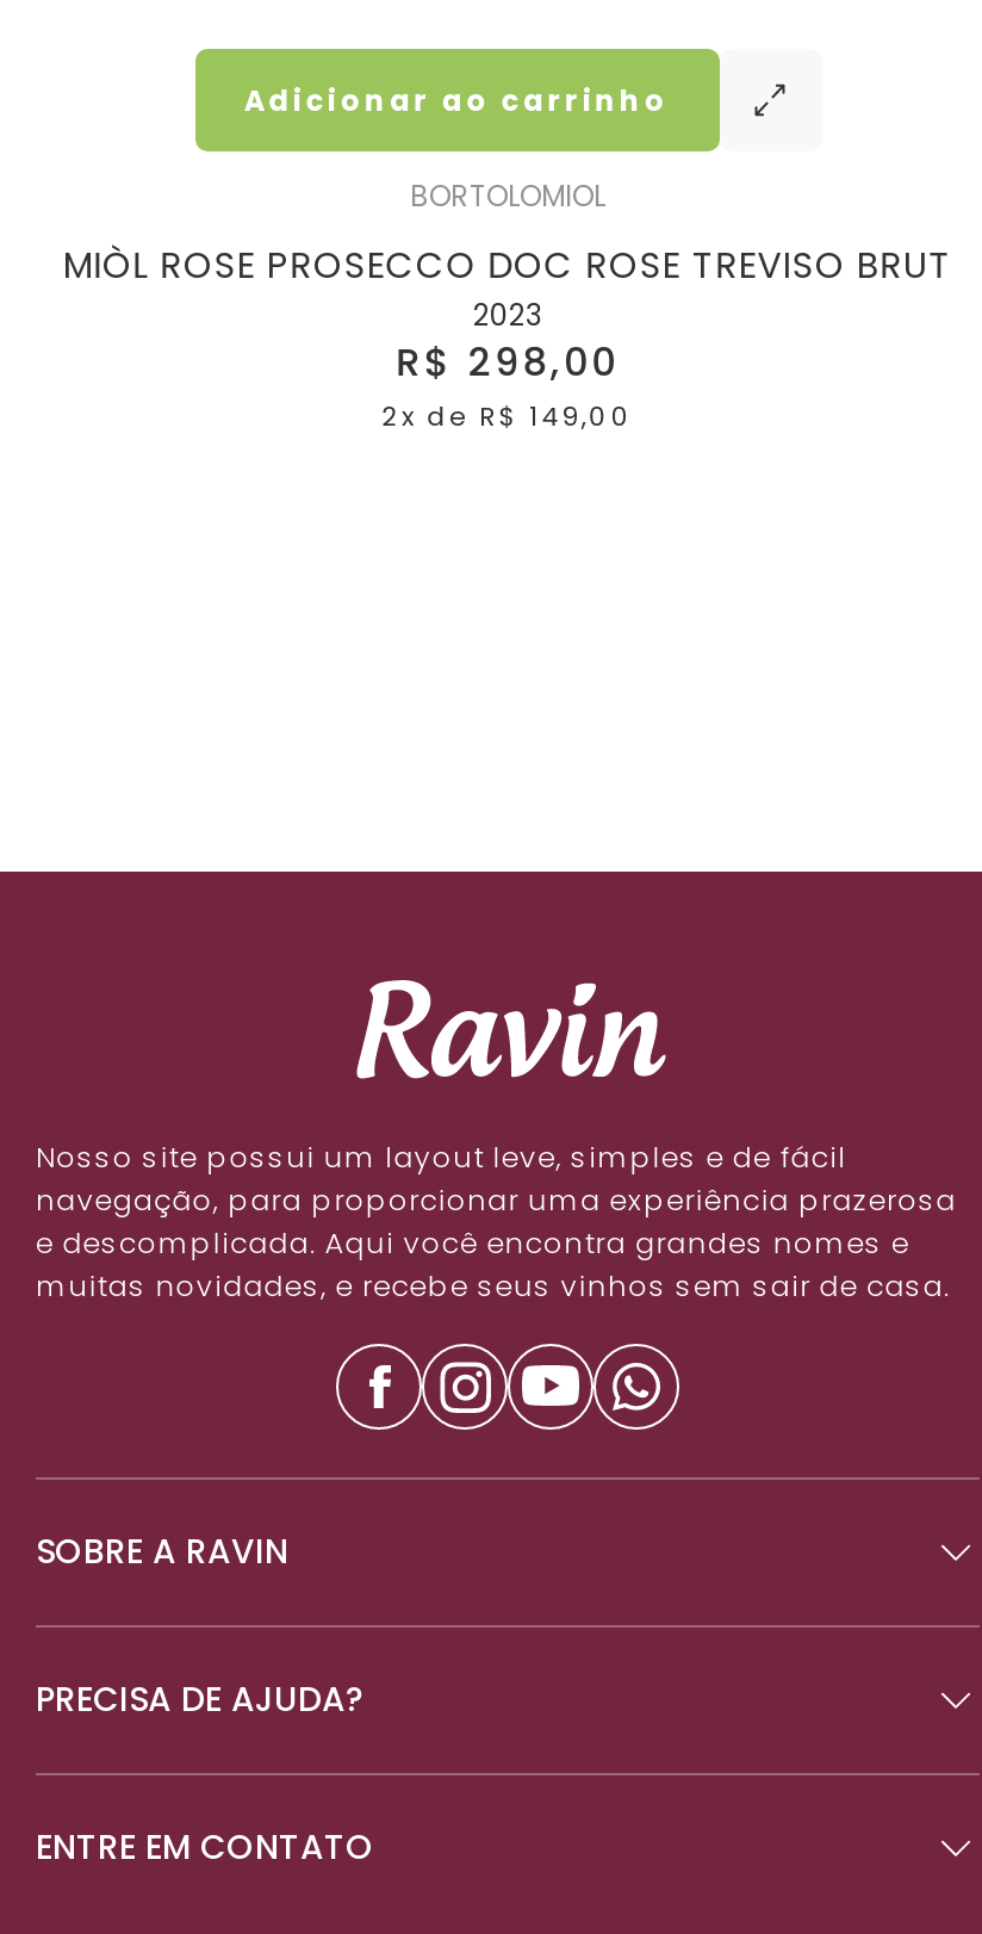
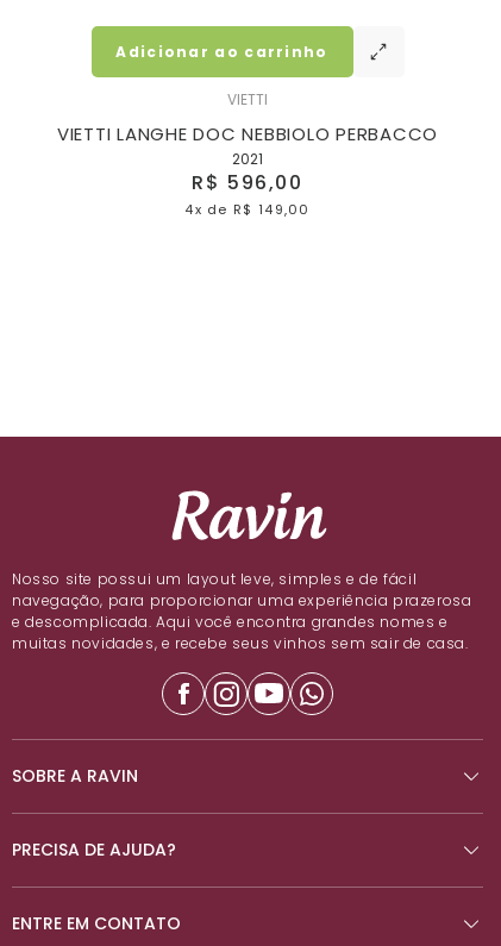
[410,174,605,215] BORTOLOMIOL -> [227,89,268,109] VIETTI
[63,238,952,434] MIÒL ROSE PROSECCO DOC ROSE TREVISO BRUT | 2023 | R$ 298,00 | 2x de R$ 149,00 -> [57,121,438,218] VIETTI LANGHE DOC NEBBIOLO PERBACCO | 2021 | R$ 596,00 | 4x de R$ 149,00

